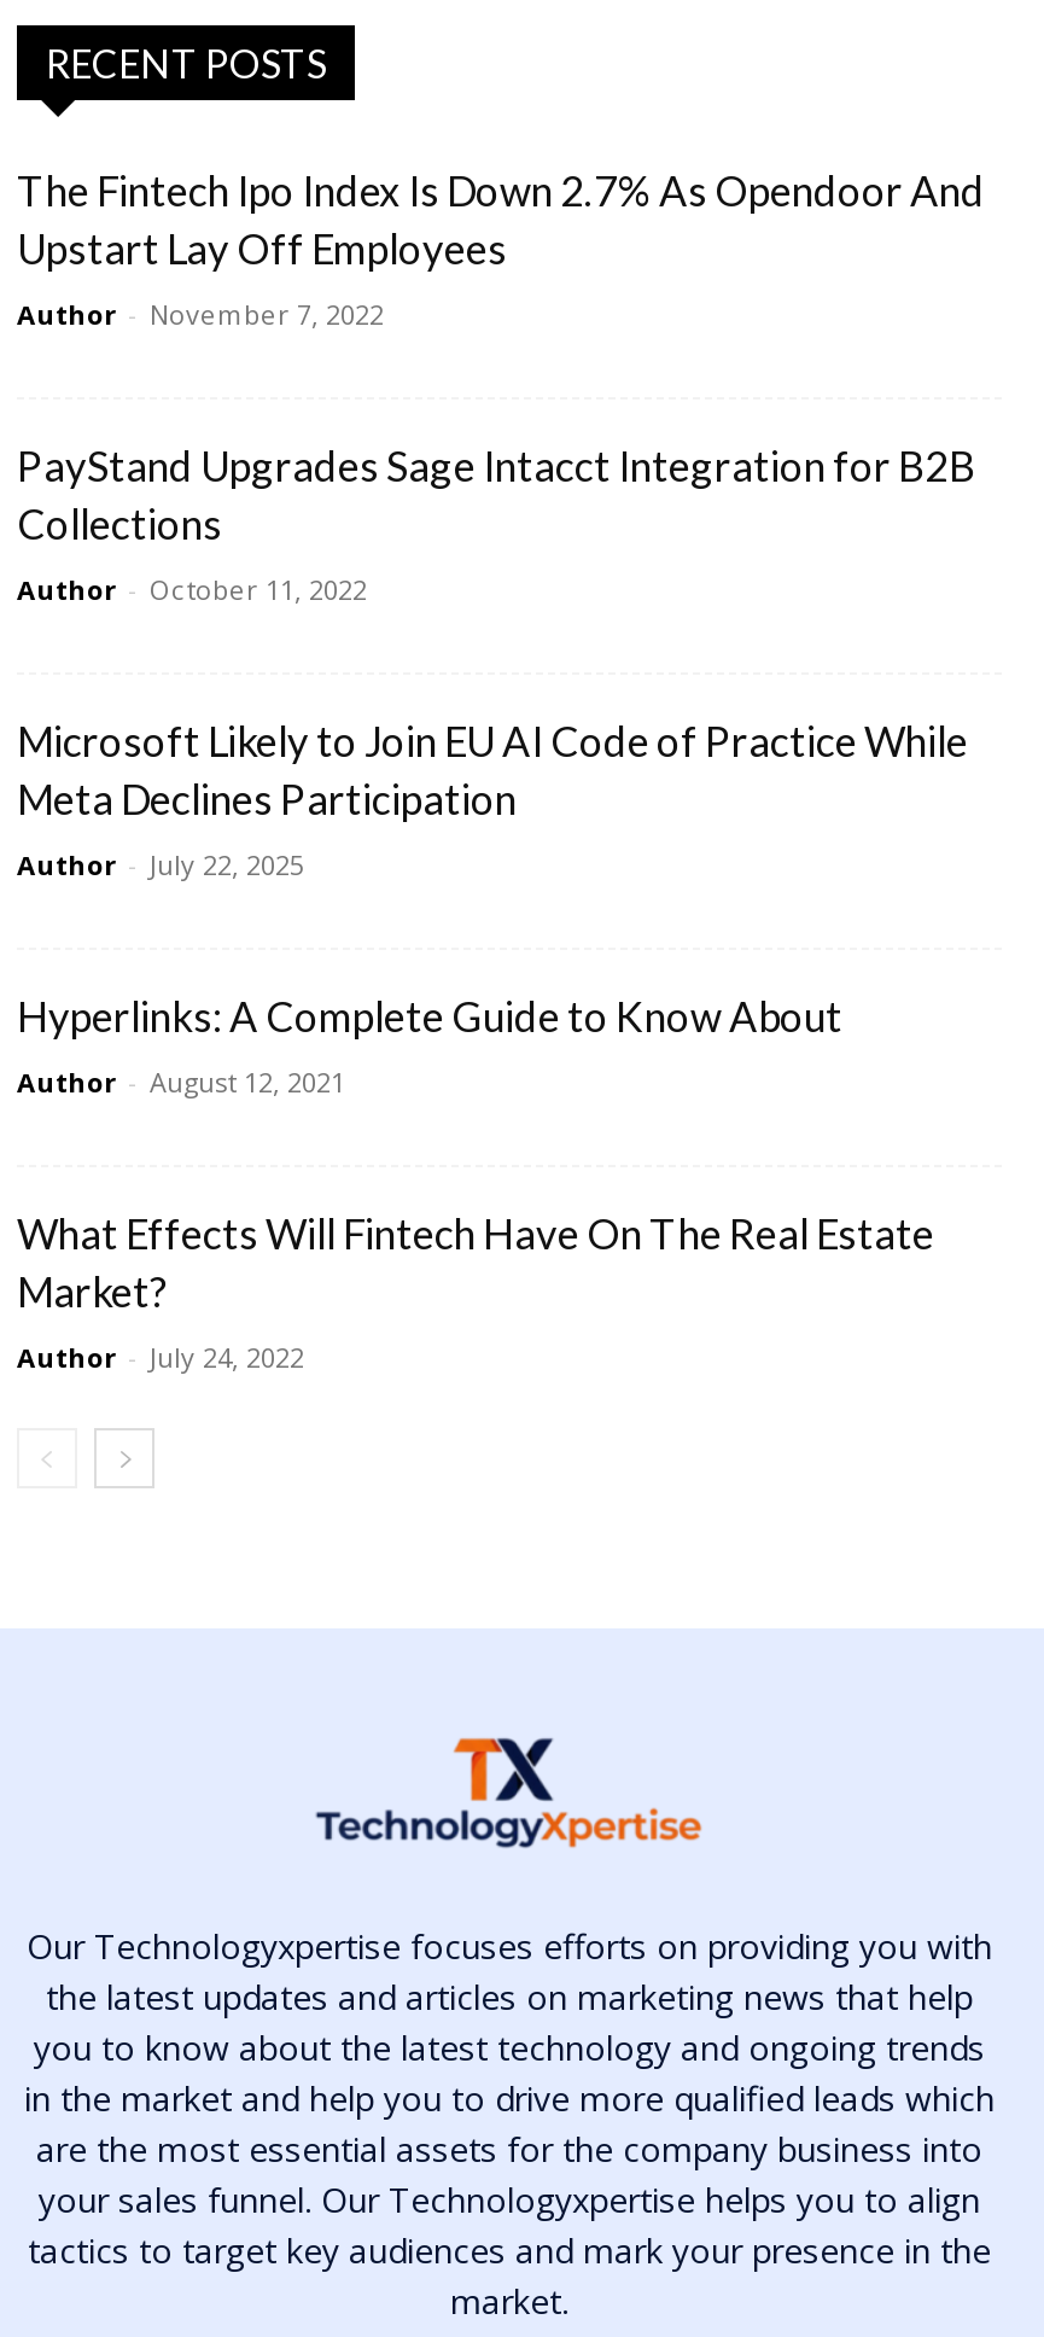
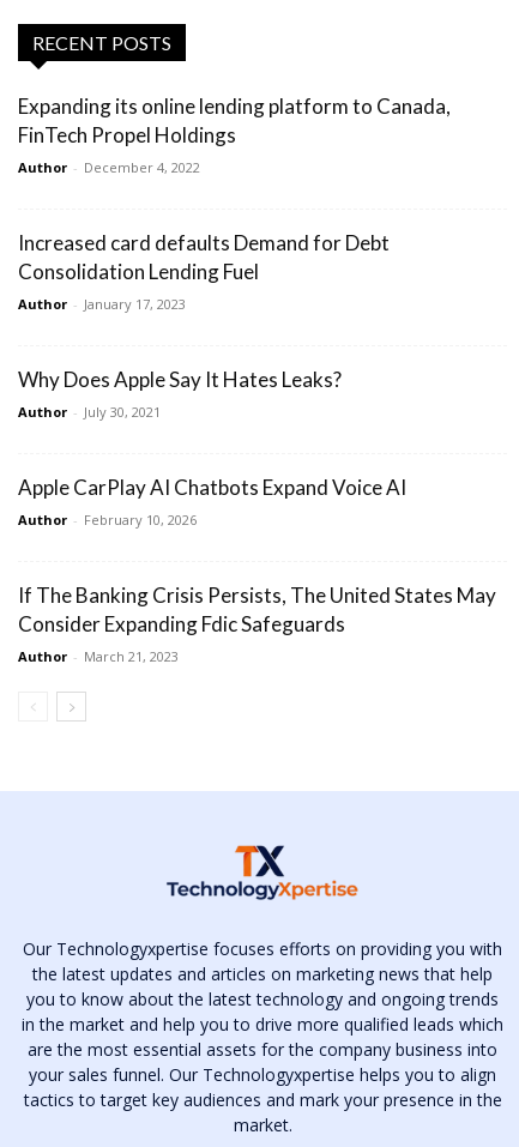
[17,165,985,331] The Fintech Ipo Index Is Down 2.7% As Opendoor And | Upstart Lay Off Employees | Author - November 7, 2022 -> [18,93,451,176] Expanding its online lending platform to Canada, | FinTech Propel Holdings | Author - December 4, 2022
[17,440,975,606] PayStand Upgrades Sage Intacct Integration for B2B | Collections | Author - October 11, 2022 -> [18,230,390,312] Increased card defaults Demand for Debt | Consolidation Lending Fuel | Author - January 17, 2023
[17,715,968,882] Microsoft Likely to Join EU AI Code of Practice While | Meta Declines Participation | Author - July 22, 2025 -> [18,366,342,420] Why Does Apple Say It Hates Leaks? | Author - July 30, 2021
[17,990,842,1099] Hyperlinks: A Complete Guide to Know About | Author - August 12, 2021 -> [18,474,406,528] Apple CarPlay AI Chatbots Expand Voice AI | Author - February 10, 2026
[17,1208,934,1374] What Effects Will Fintech Have On The Real Estate | Market? | Author - July 24, 2022 -> [18,582,496,665] If The Banking Crisis Persists, The United States May | Consider Expanding Fdic Safeguards | Author - March 21, 2023

